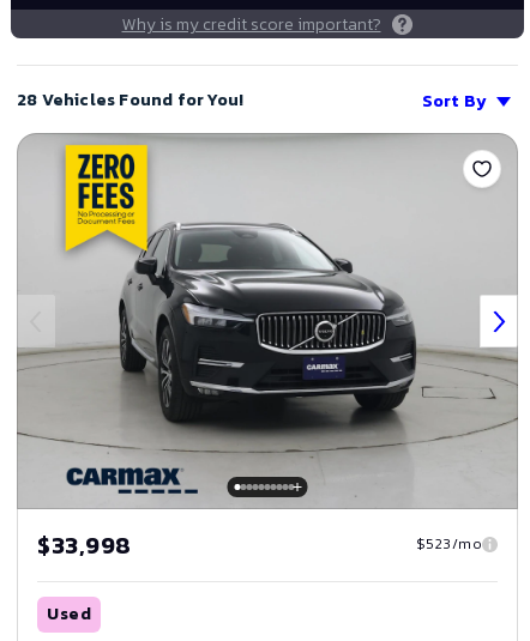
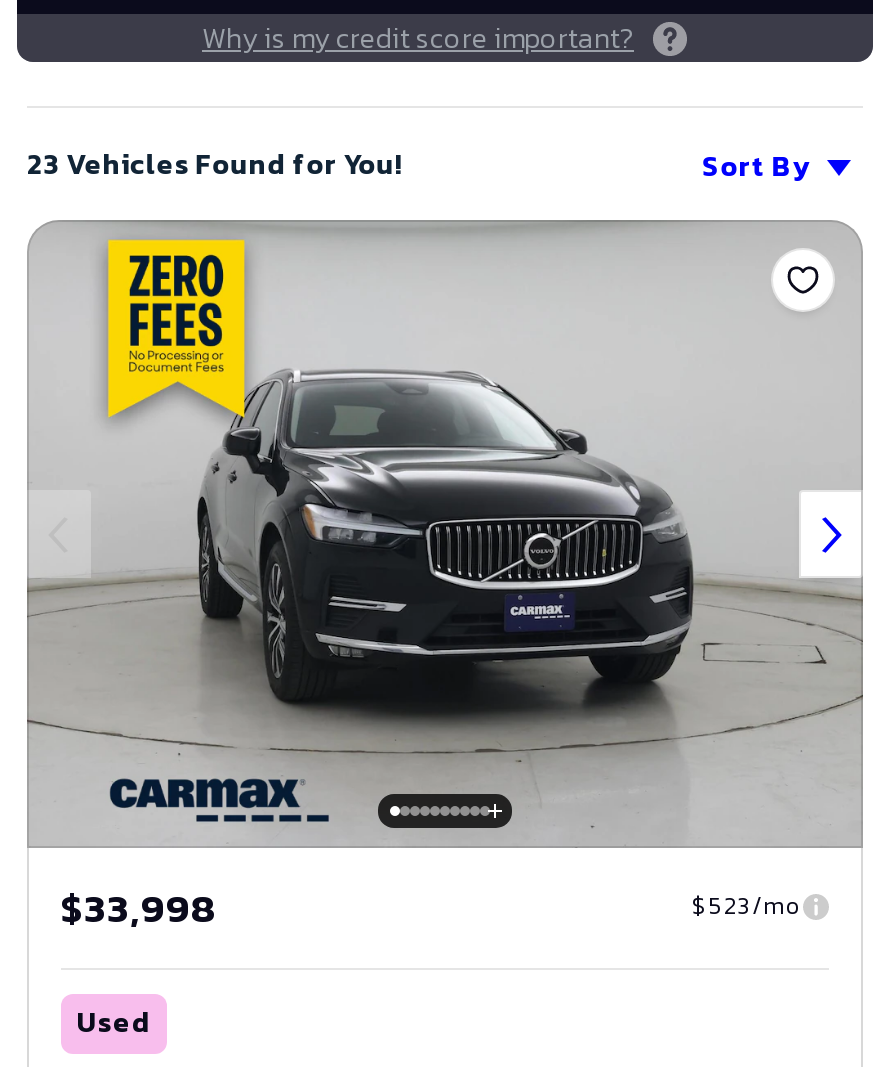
[17,87,244,113] 28 Vehicles Found for You! -> [27,144,403,186] 23 Vehicles Found for You!

